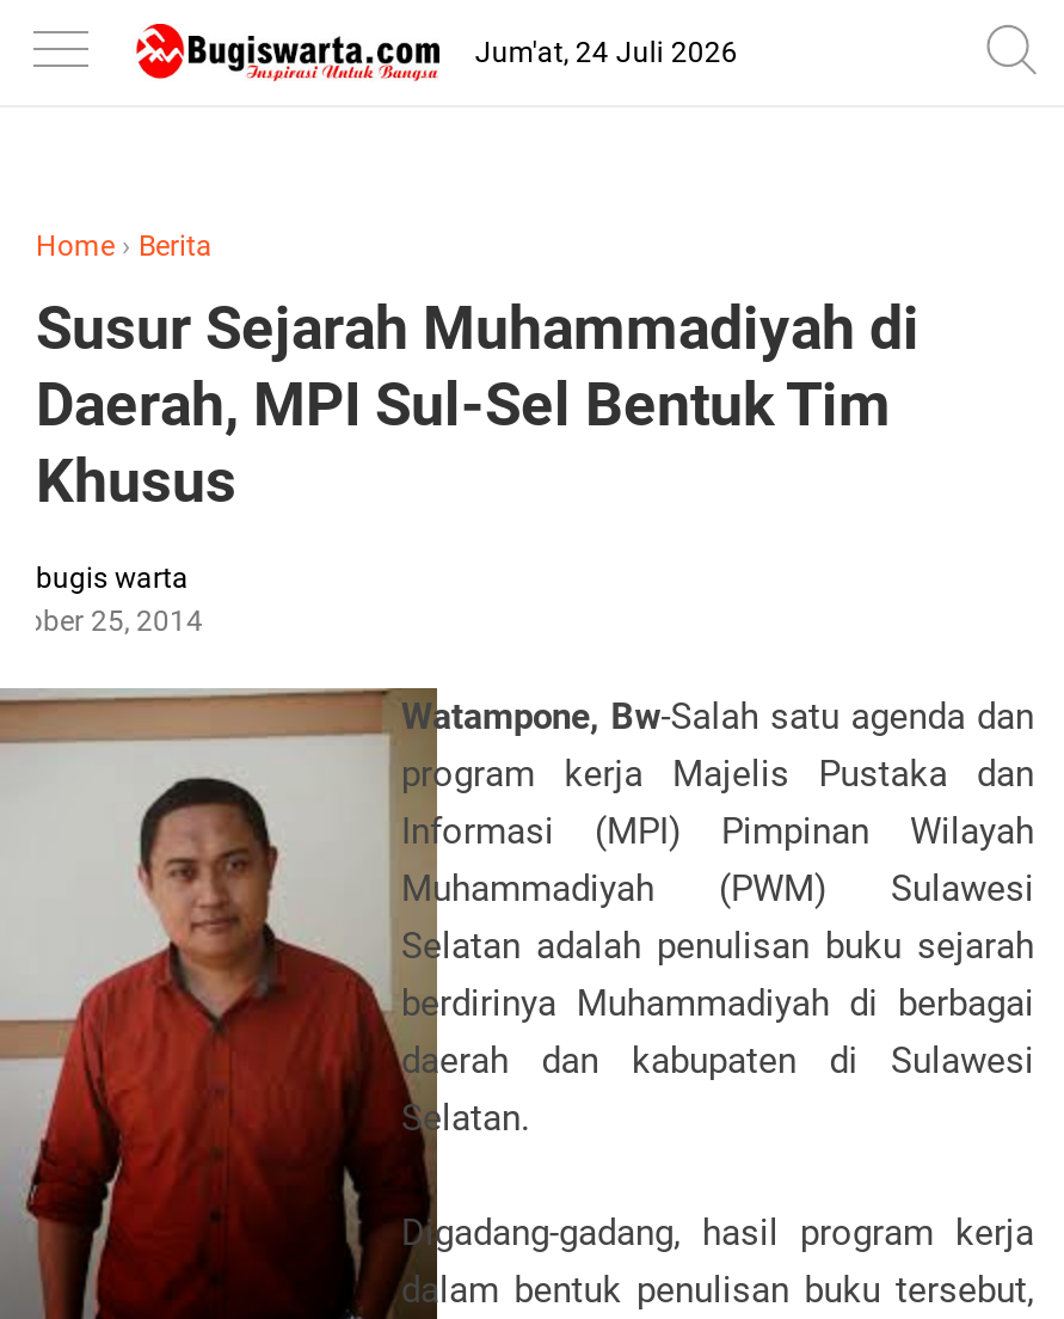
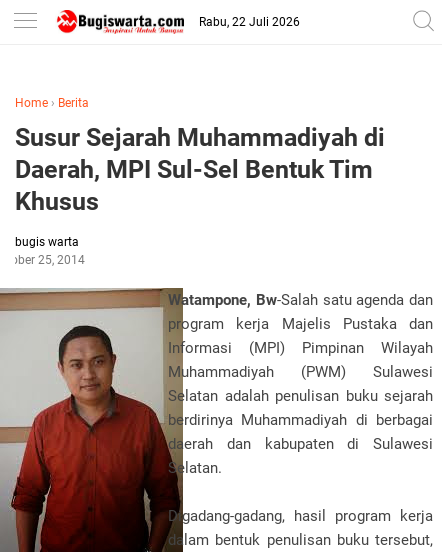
[475,36,738,69] Jum'at, 24 Juli 2026 -> [199,15,300,29] Rabu, 22 Juli 2026

